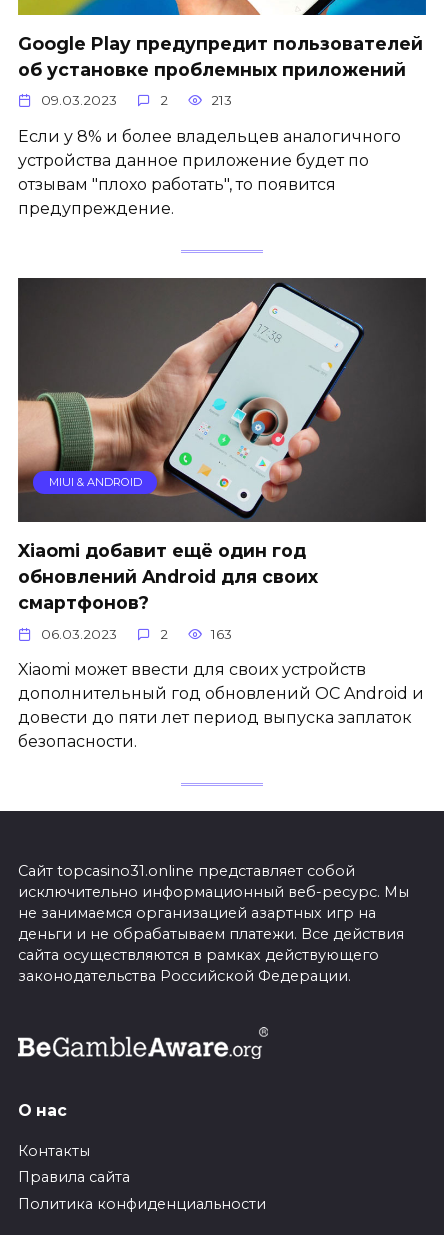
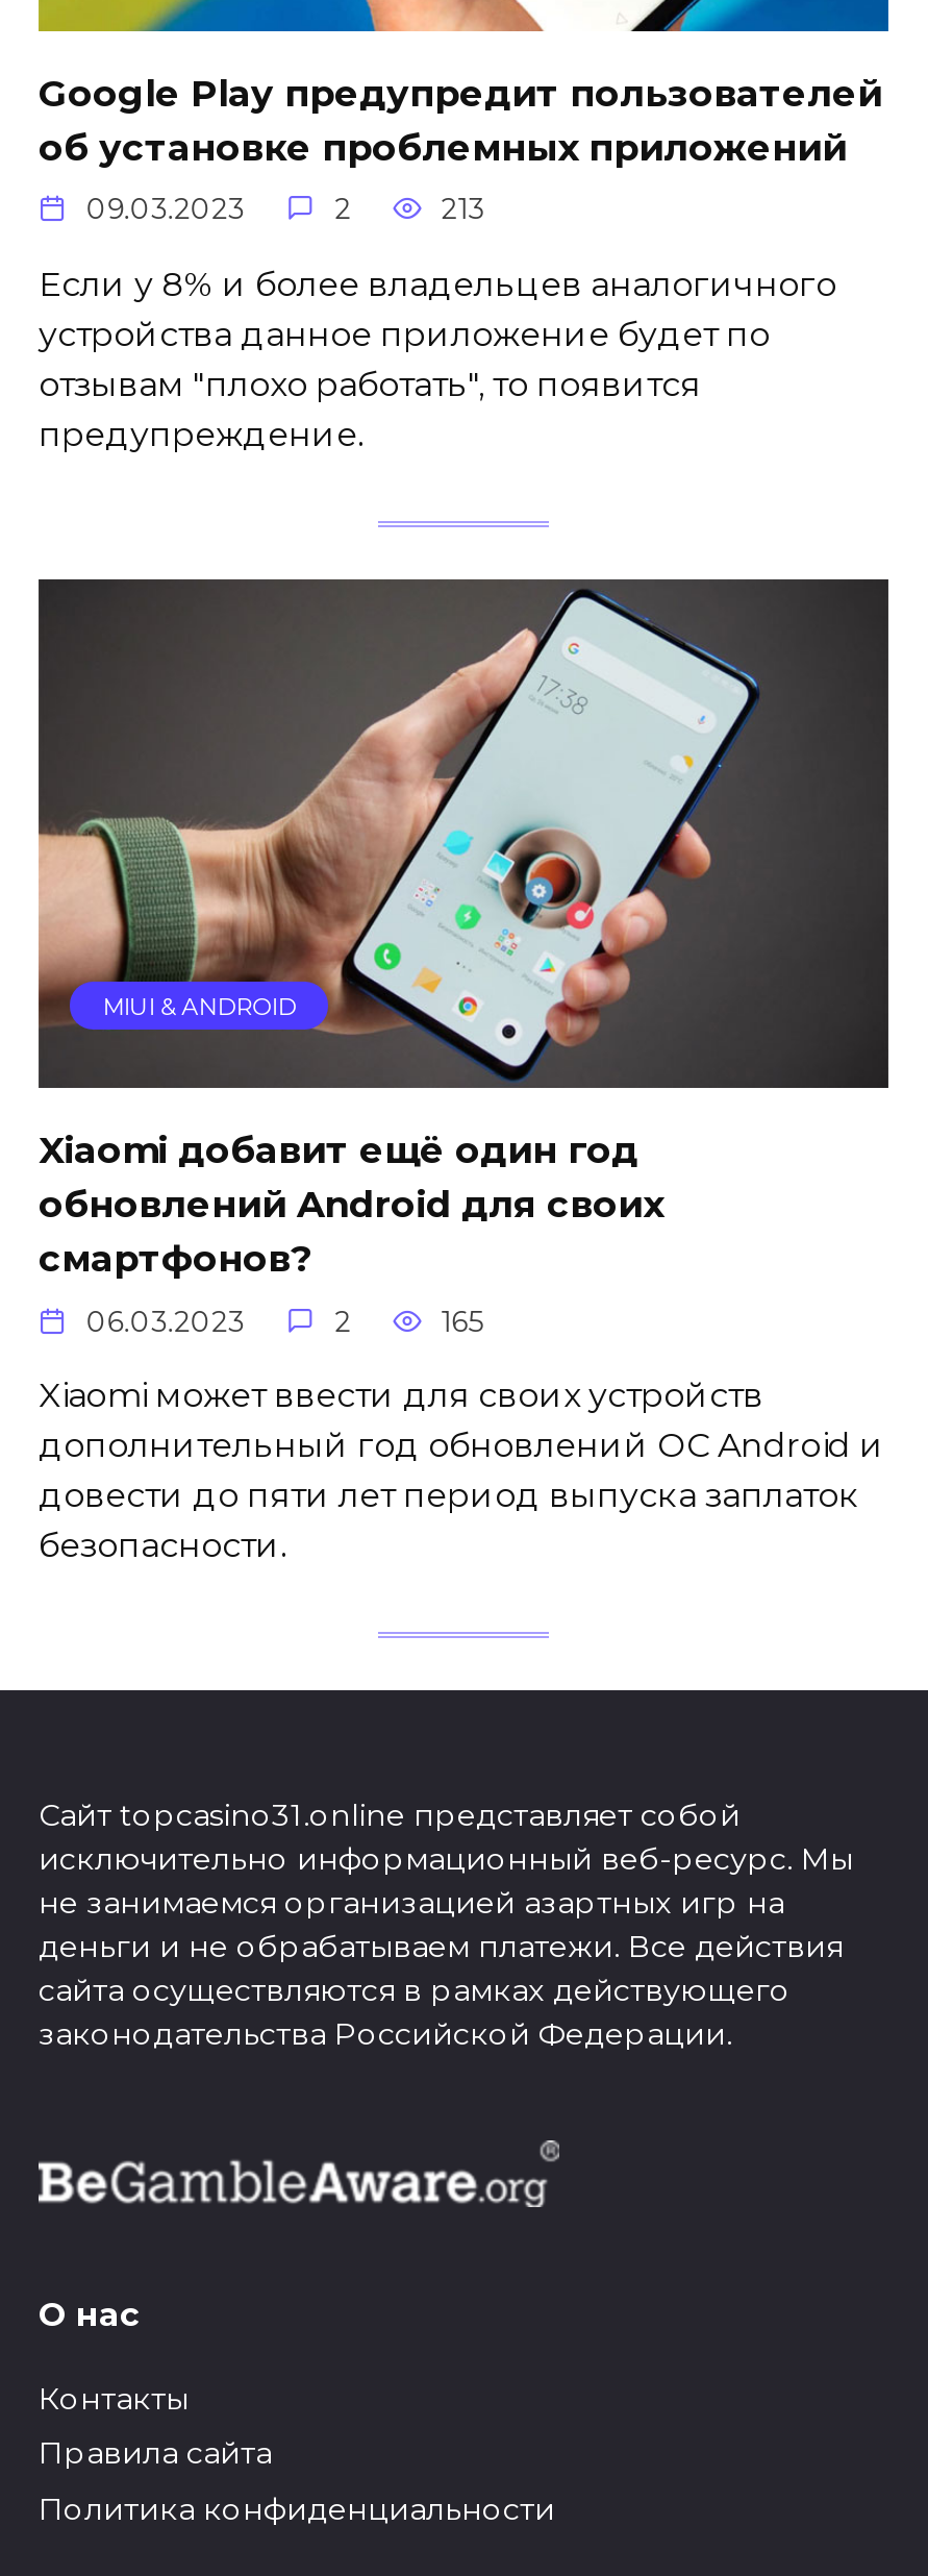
[211,625,232,641] 163 -> [441,1304,485,1337] 165

